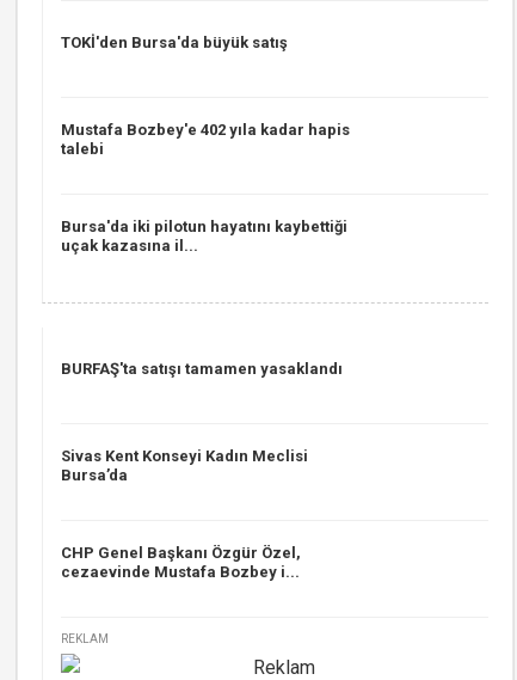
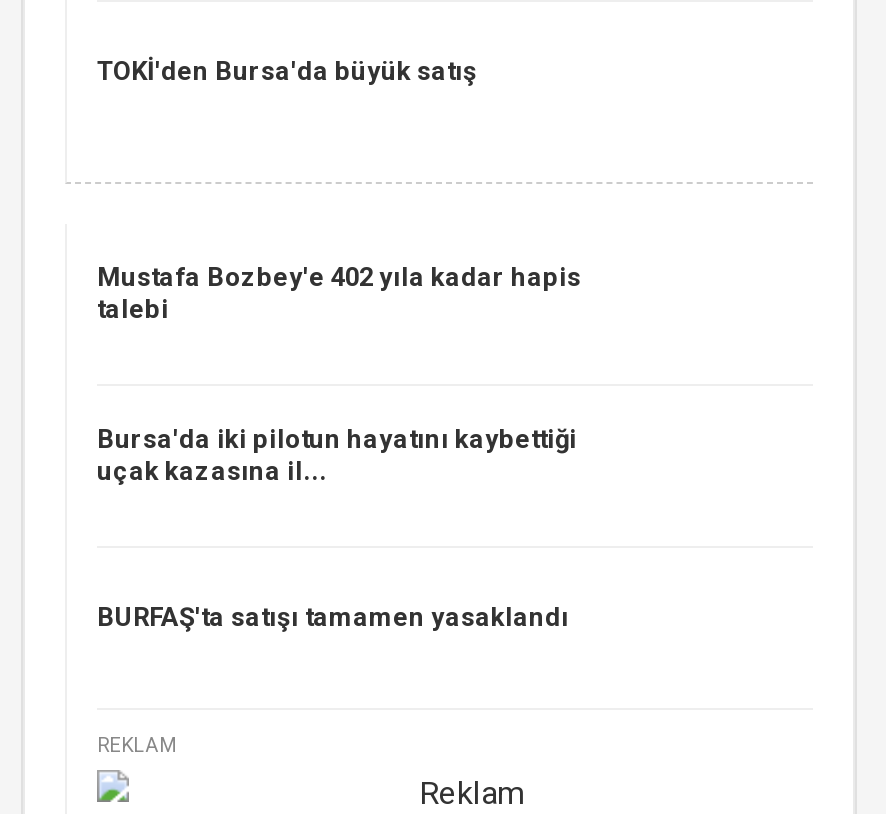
moved [61,121,350,255] -> [97,262,581,486]: Mustafa Bozbey'e 402 yıla kadar hapis | talebi | Bursa'da iki pilotun hayatını kaybettiği | uçak kazasına il...
[61,447,308,484] Sivas Kent Konseyi Kadın Meclisi | Bursa’da -> none
[61,544,301,581] CHP Genel Başkanı Özgür Özel, | cezaevinde Mustafa Bozbey i... -> none

